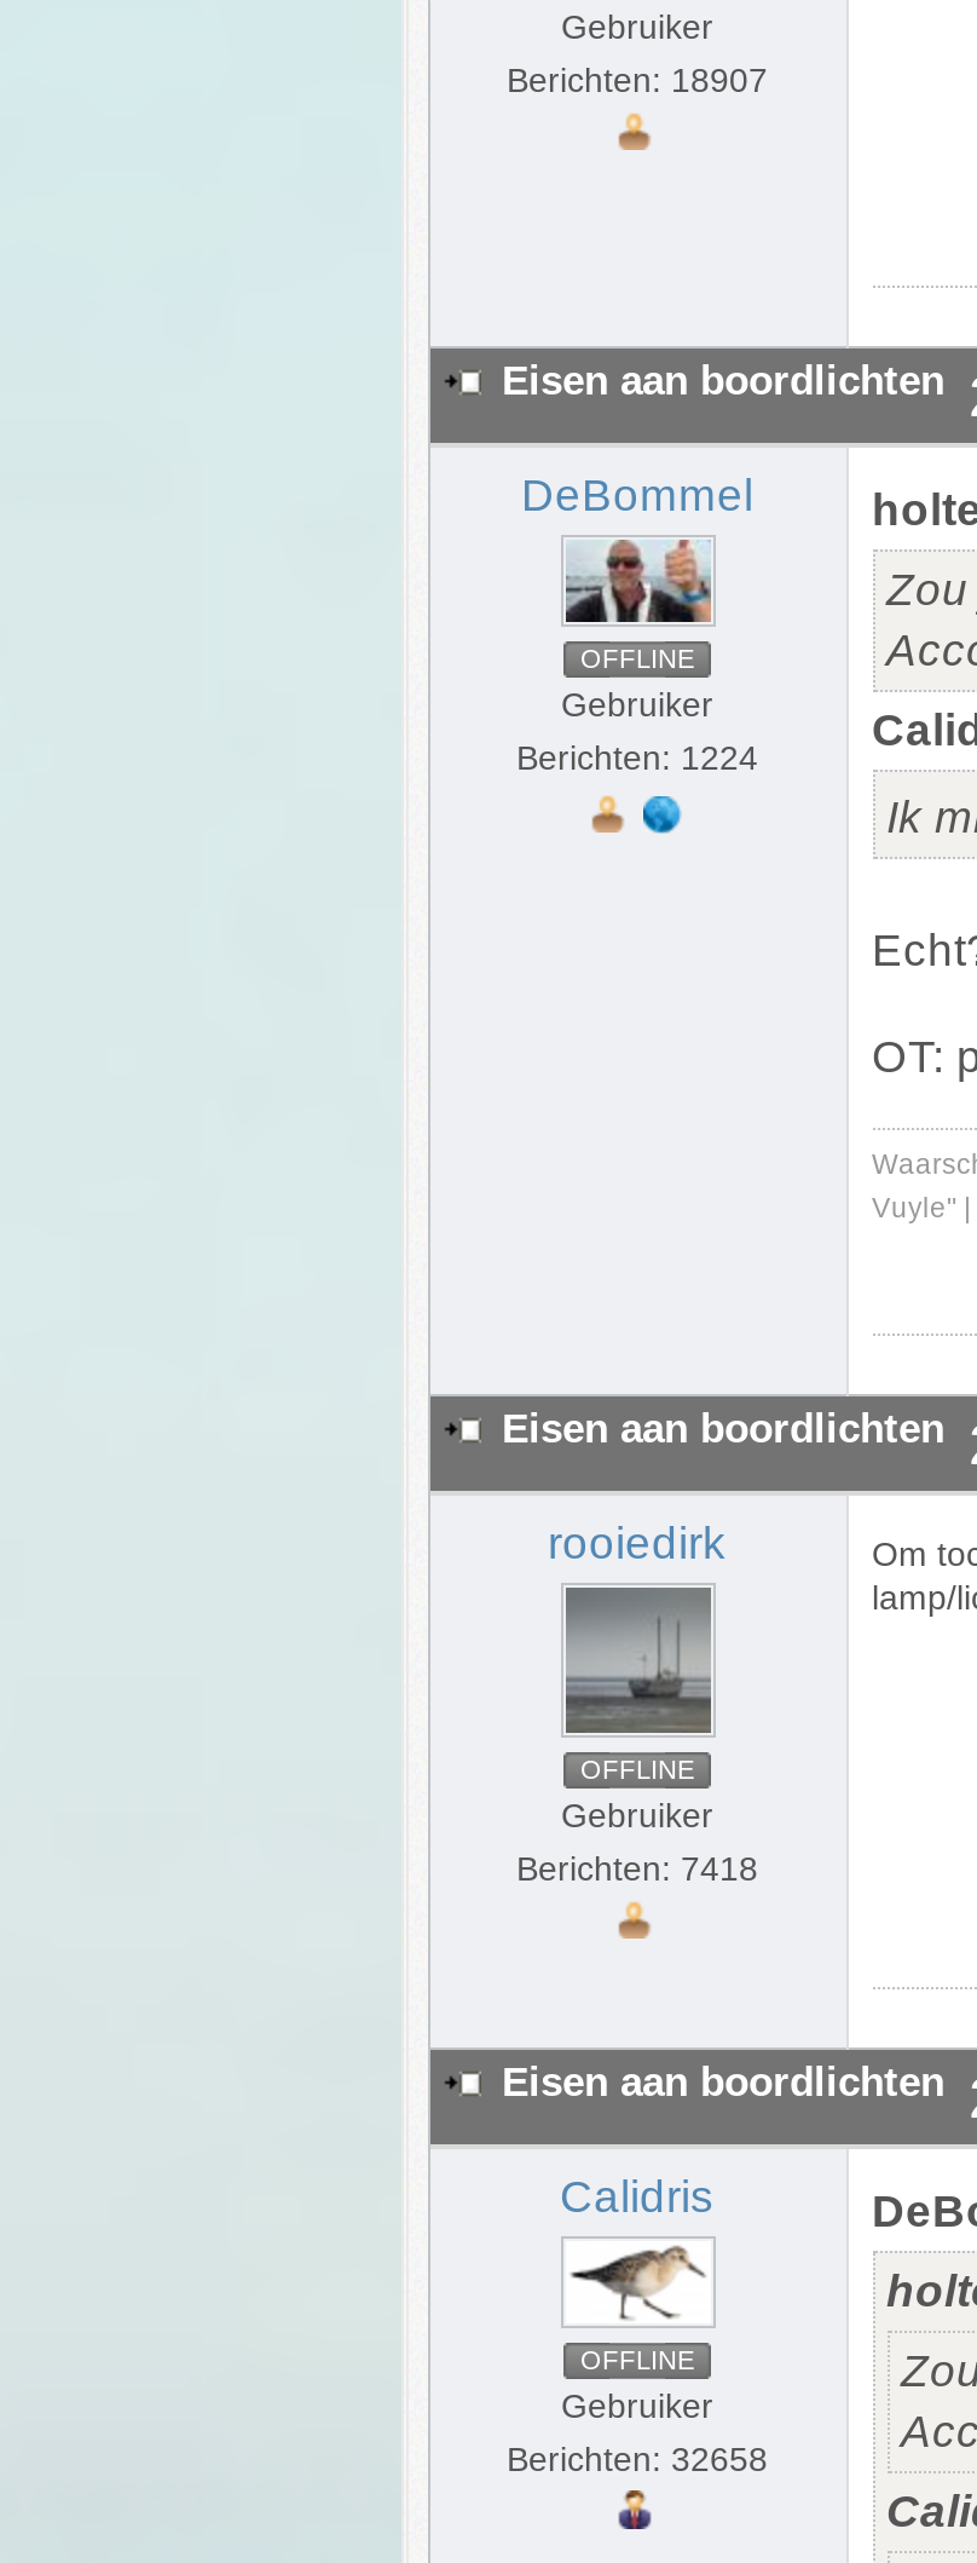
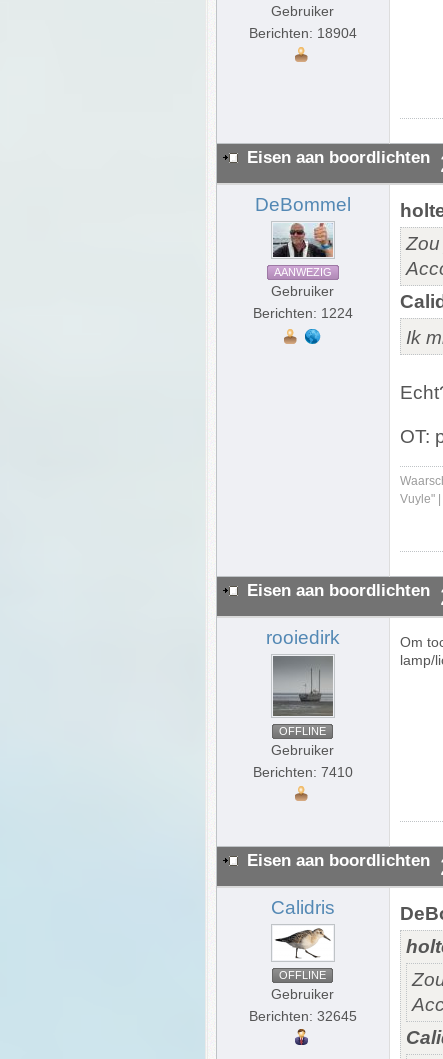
[507,61,768,99] Berichten: 18907 -> [248,25,356,41] Berichten: 18904
[580,644,694,673] OFFLINE -> [273,266,331,278] AANWEZIG
[516,1849,758,1888] Berichten: 7418 -> [252,764,352,780] Berichten: 7410
[507,2440,768,2478] Berichten: 32658 -> [248,1008,356,1024] Berichten: 32645

